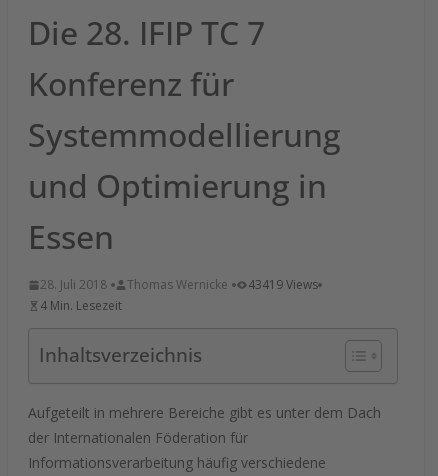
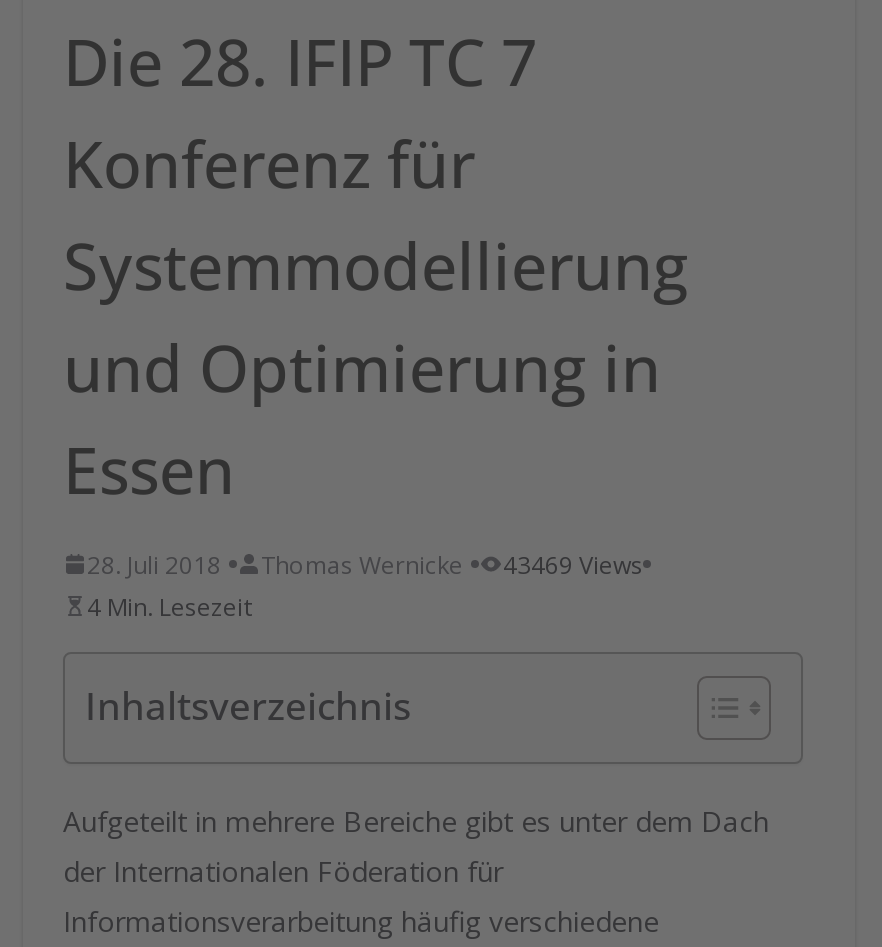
[248,276,318,293] 43419 Views -> [503,548,643,582] 43469 Views

